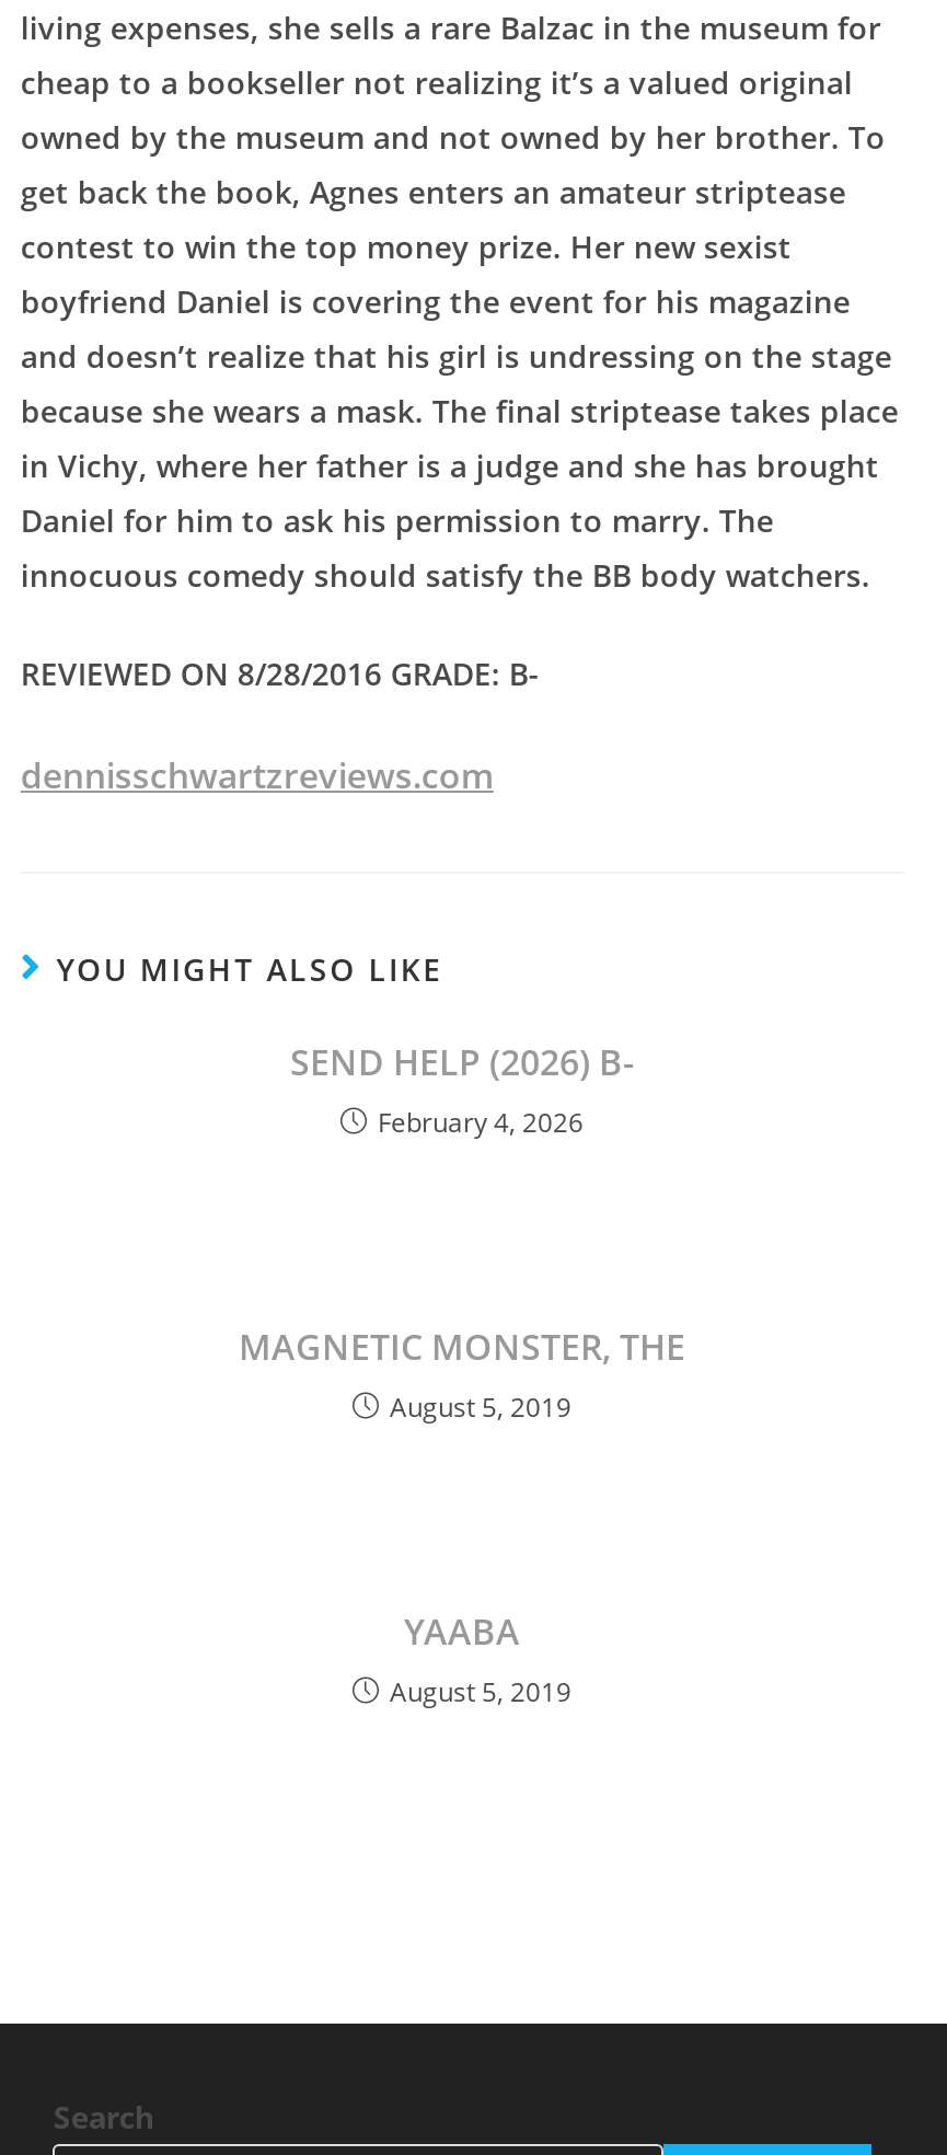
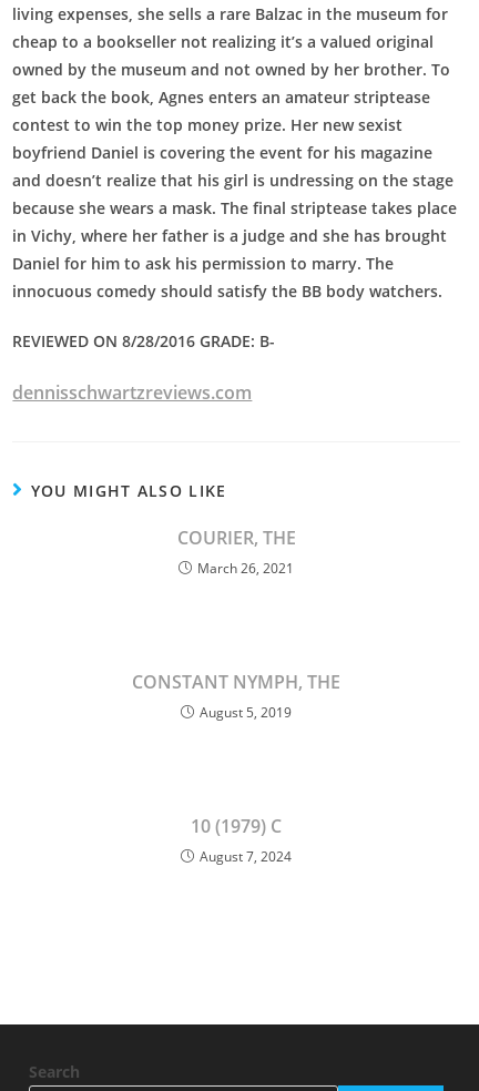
[290,1038,634,1141] SEND HELP (2026) B- | February 4, 2026 -> [177,526,295,578] COURIER, THE | March 26, 2021
[239,1323,685,1371] MAGNETIC MONSTER, THE -> [132,670,340,694] CONSTANT NYMPH, THE
[390,1607,571,1710] YAABA | August 5, 2019 -> [191,814,292,866] 10 (1979) C | August 7, 2024

